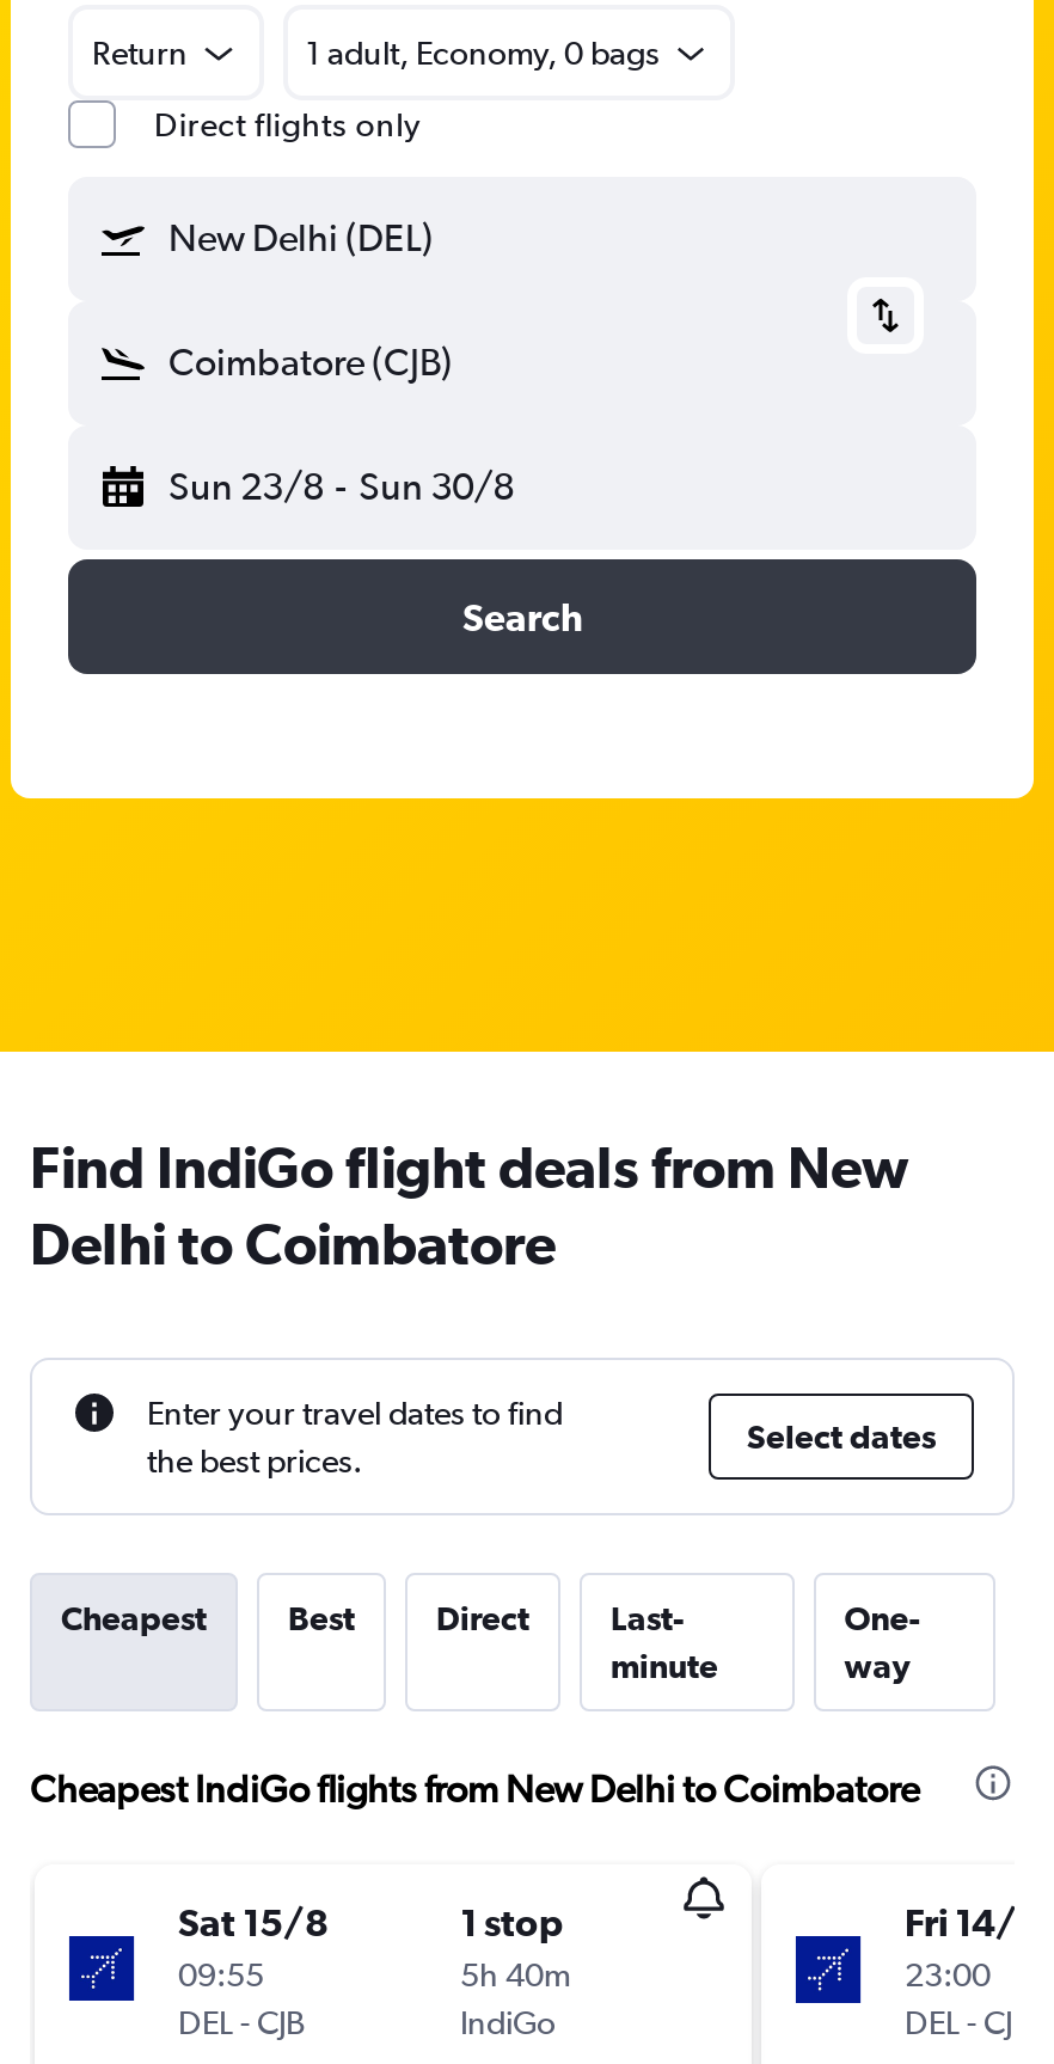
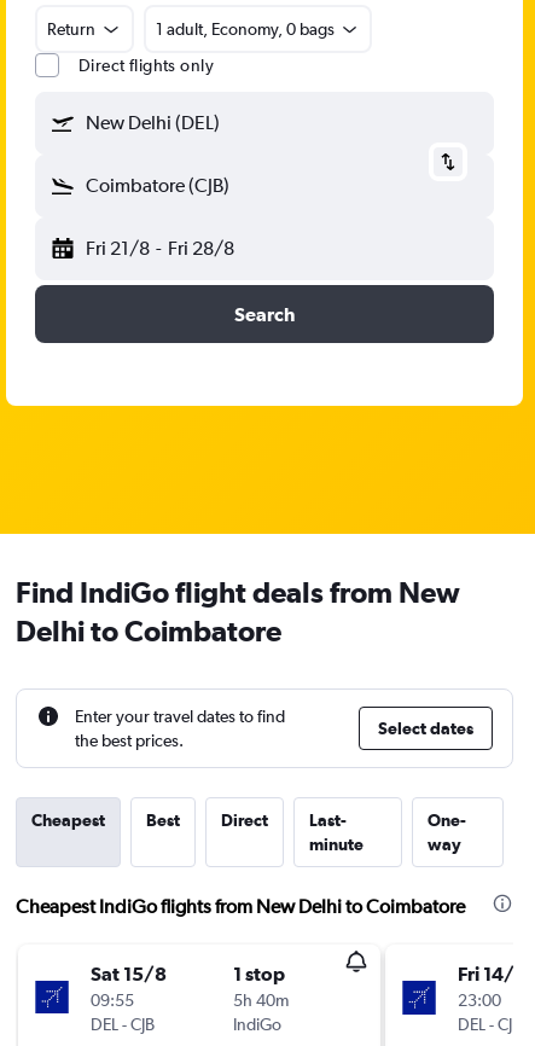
[168,464,514,509] Sun 23/8 - Sun 30/8 -> [86,237,234,260] Fri 21/8 - Fri 28/8

